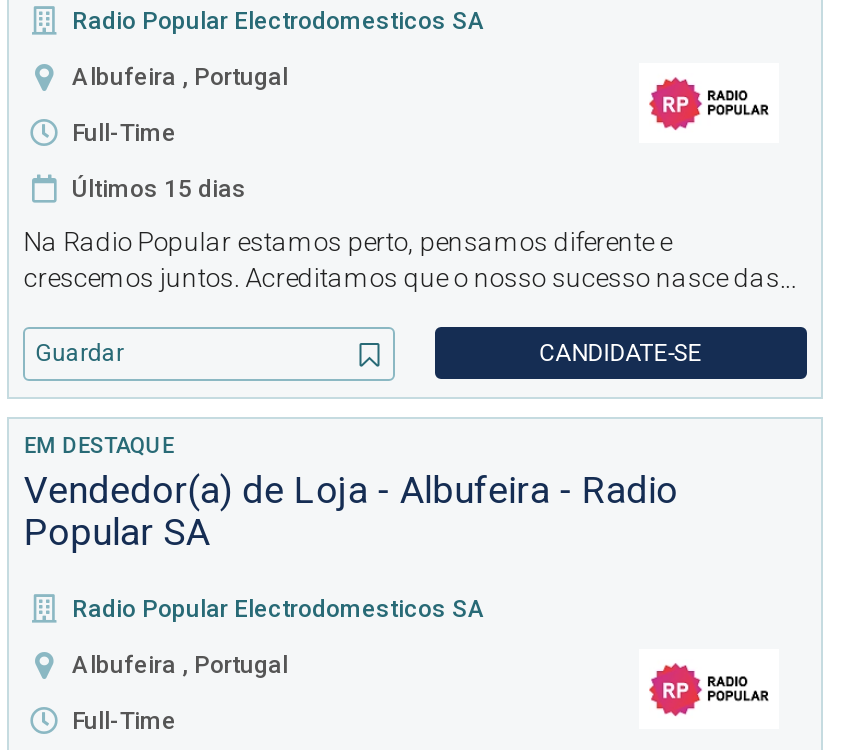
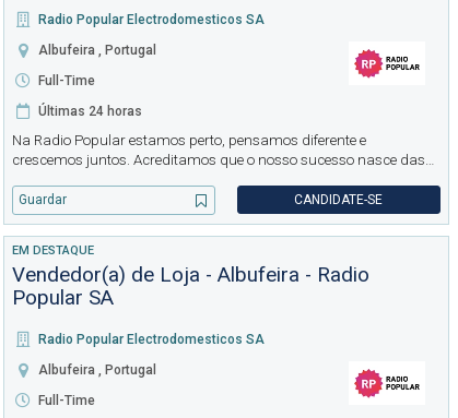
[72,176,246,204] Últimos 15 dias -> [39,103,143,119] Últimas 24 horas

